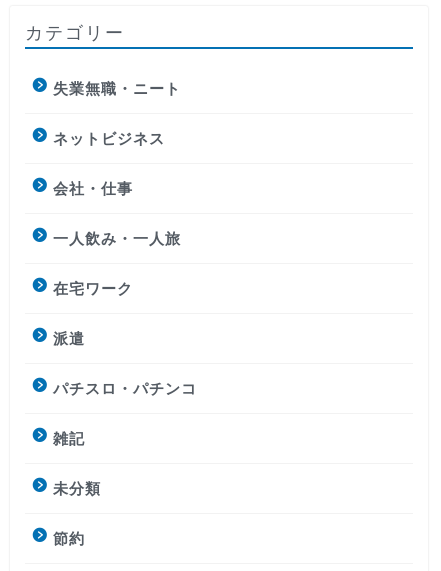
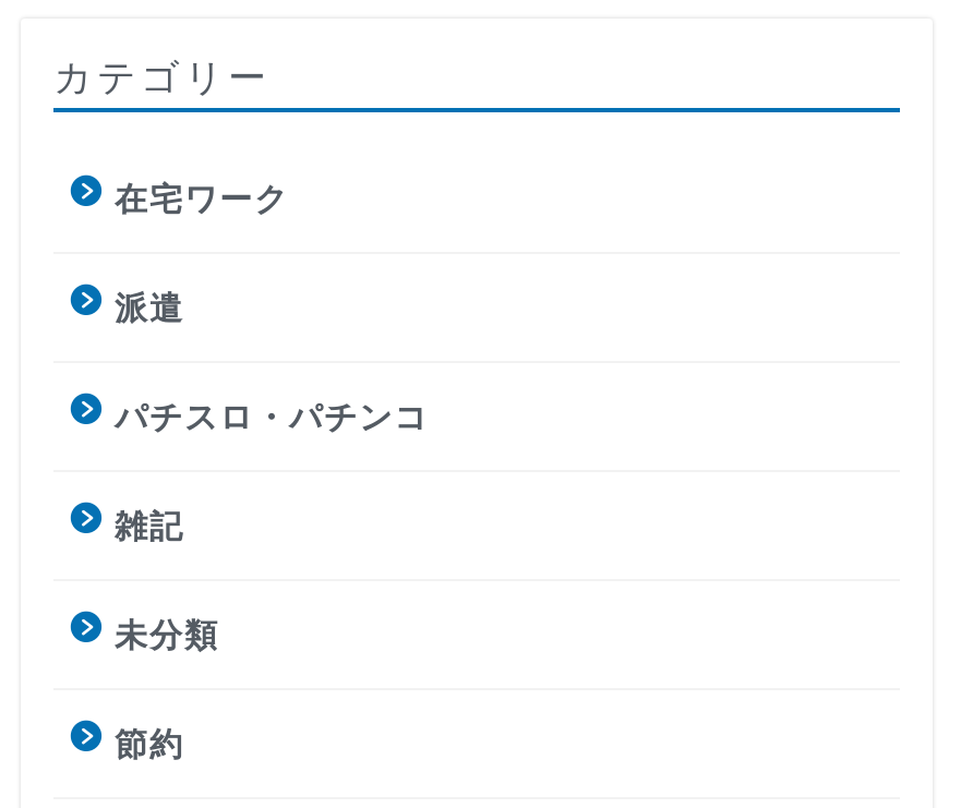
[53,80,181,247] 失業無職・ニート | ネットビジネス | 会社・仕事 | 一人飲み・一人旅 -> none

